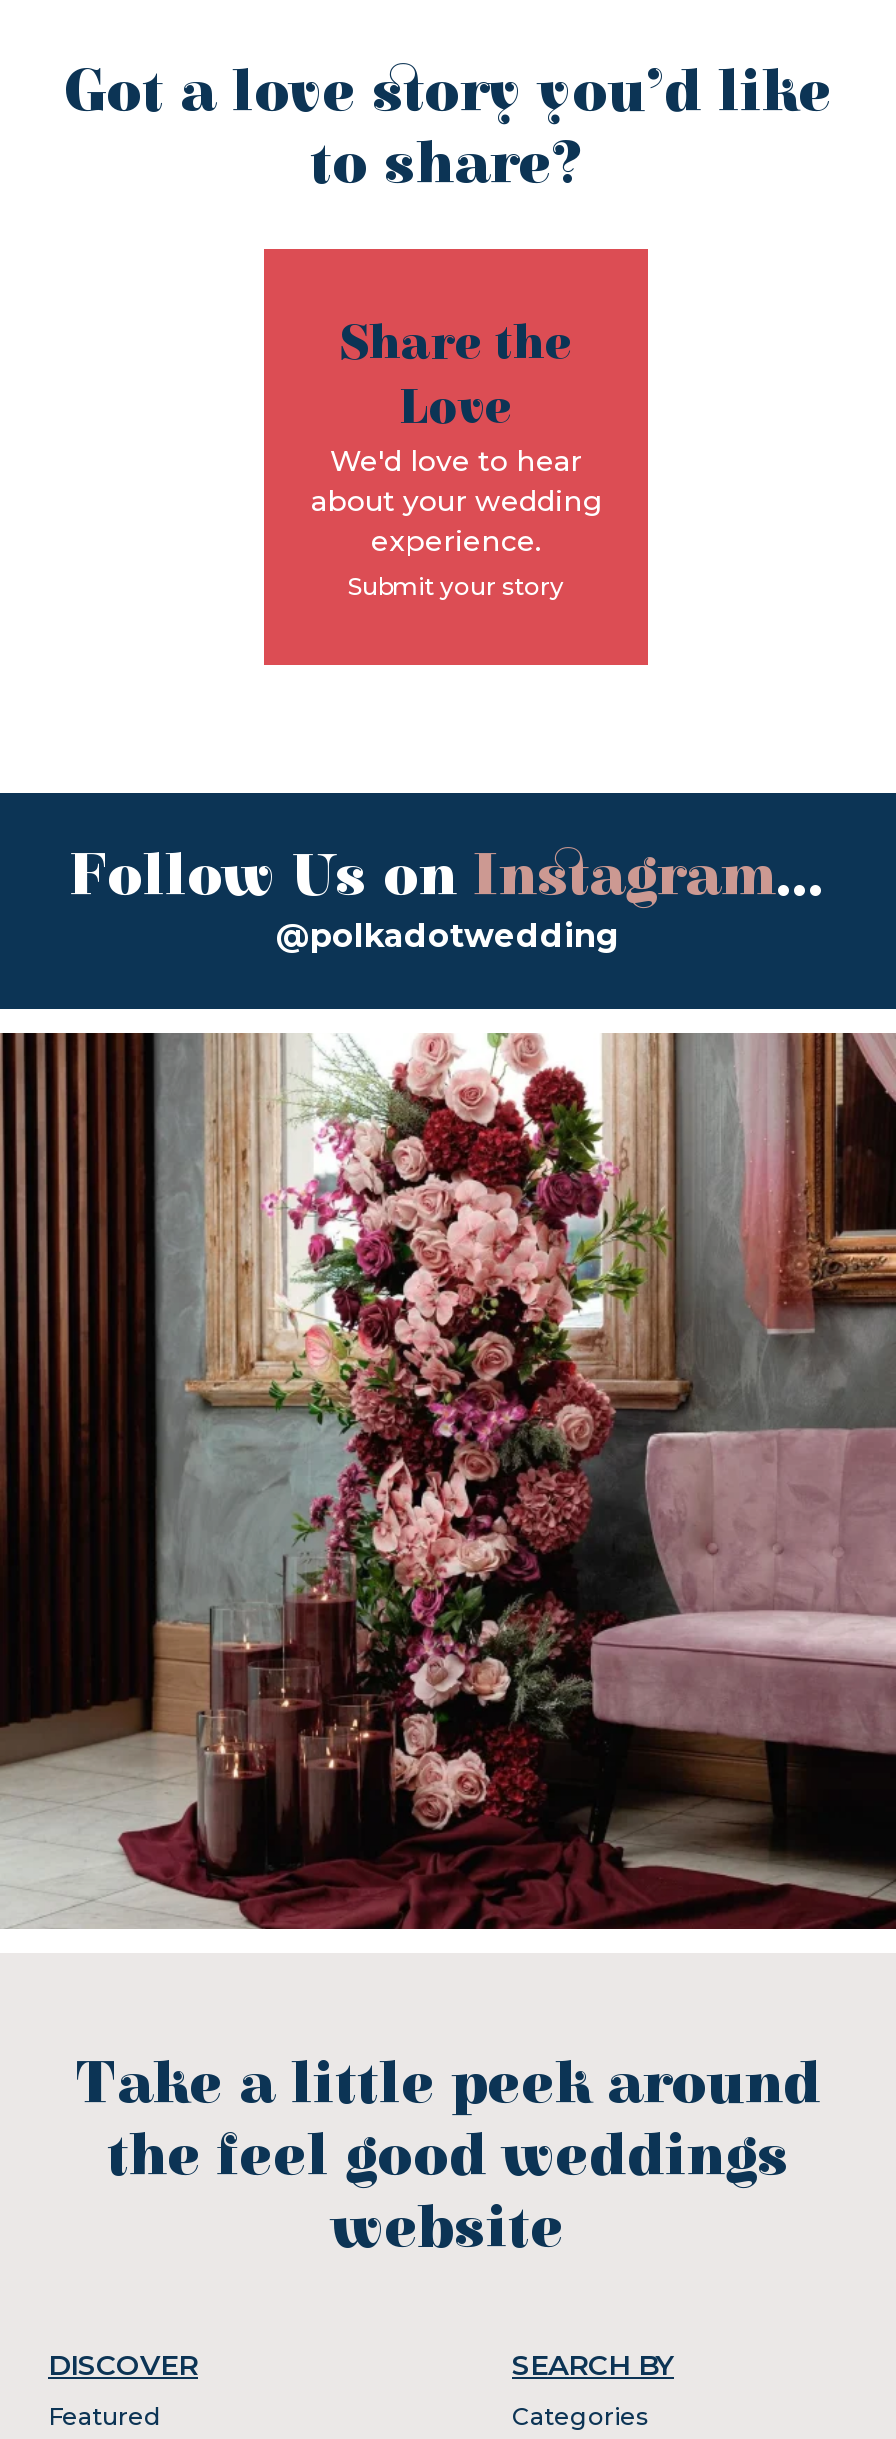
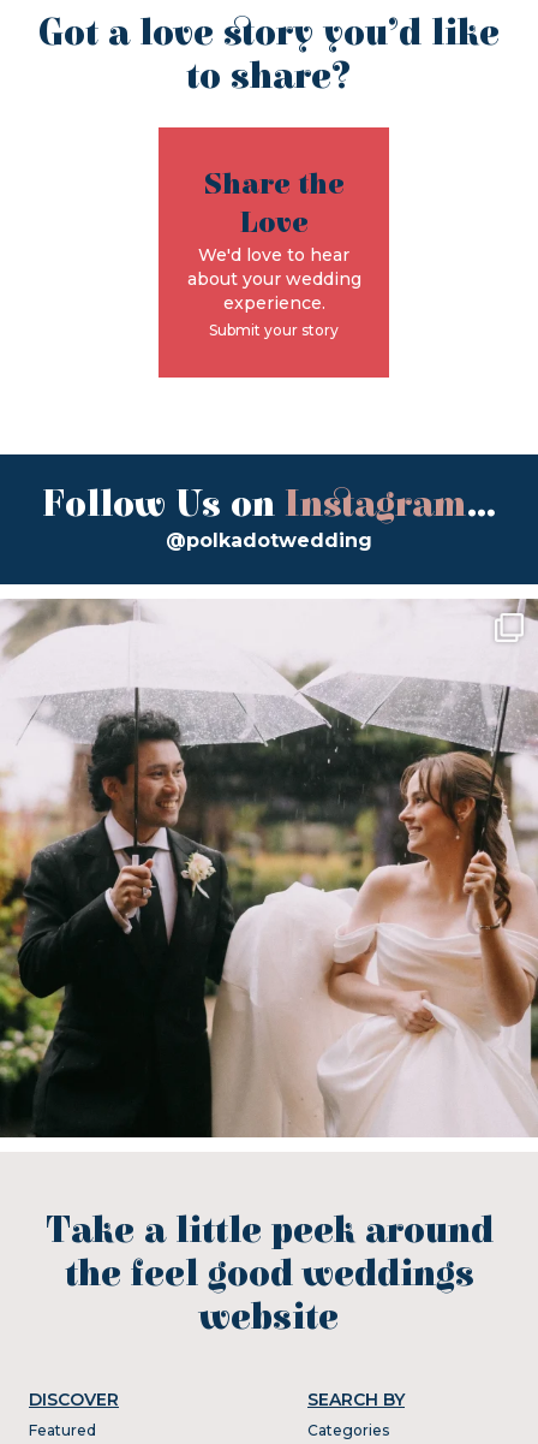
[6,1031,890,1931] [image] -> [4,599,534,1139] [image]

